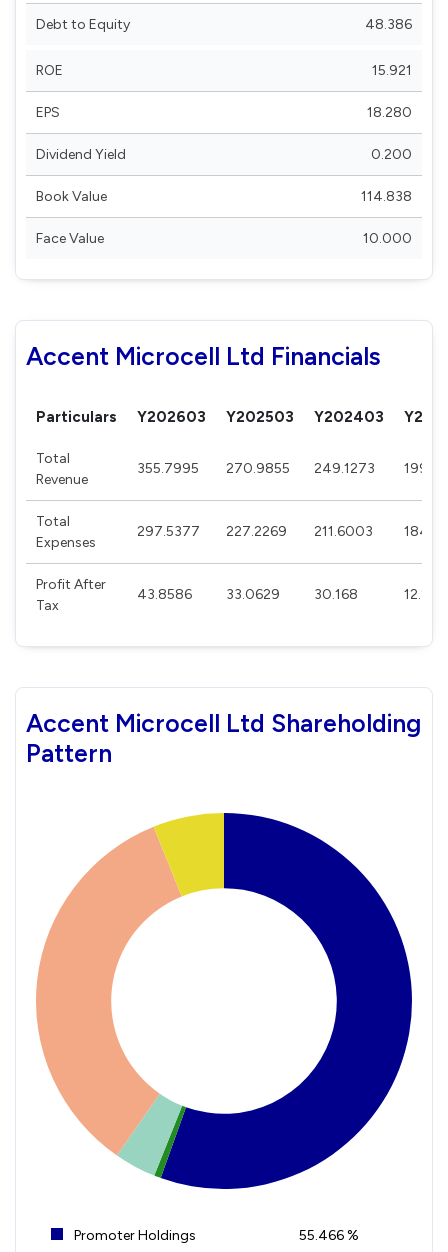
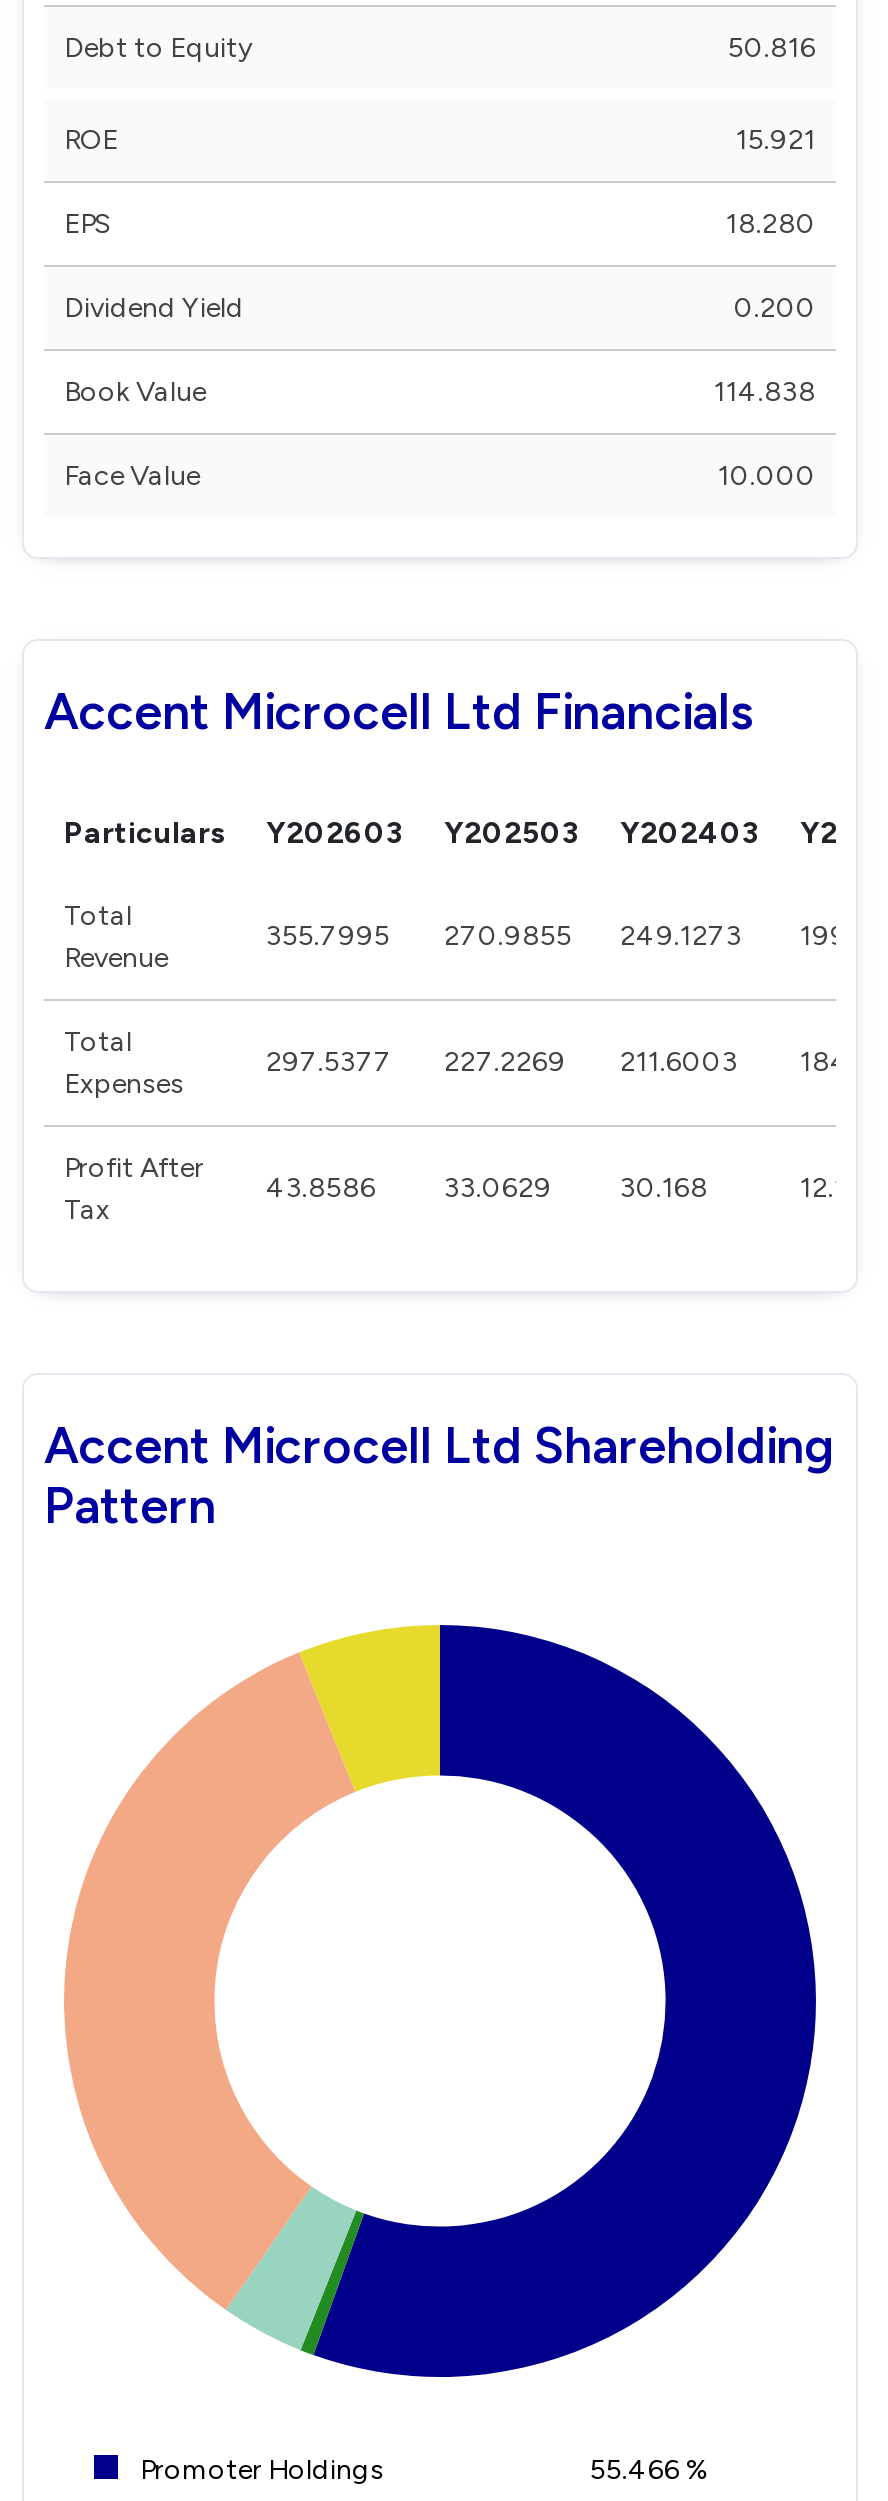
[365,16,412,33] 48.386 -> [728,31,816,65] 50.816

